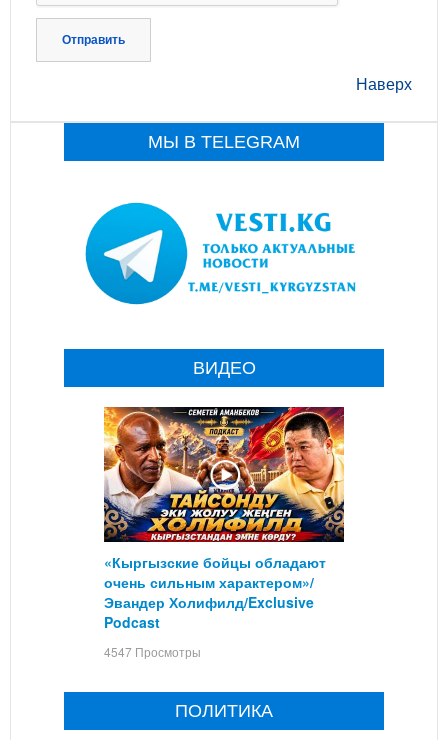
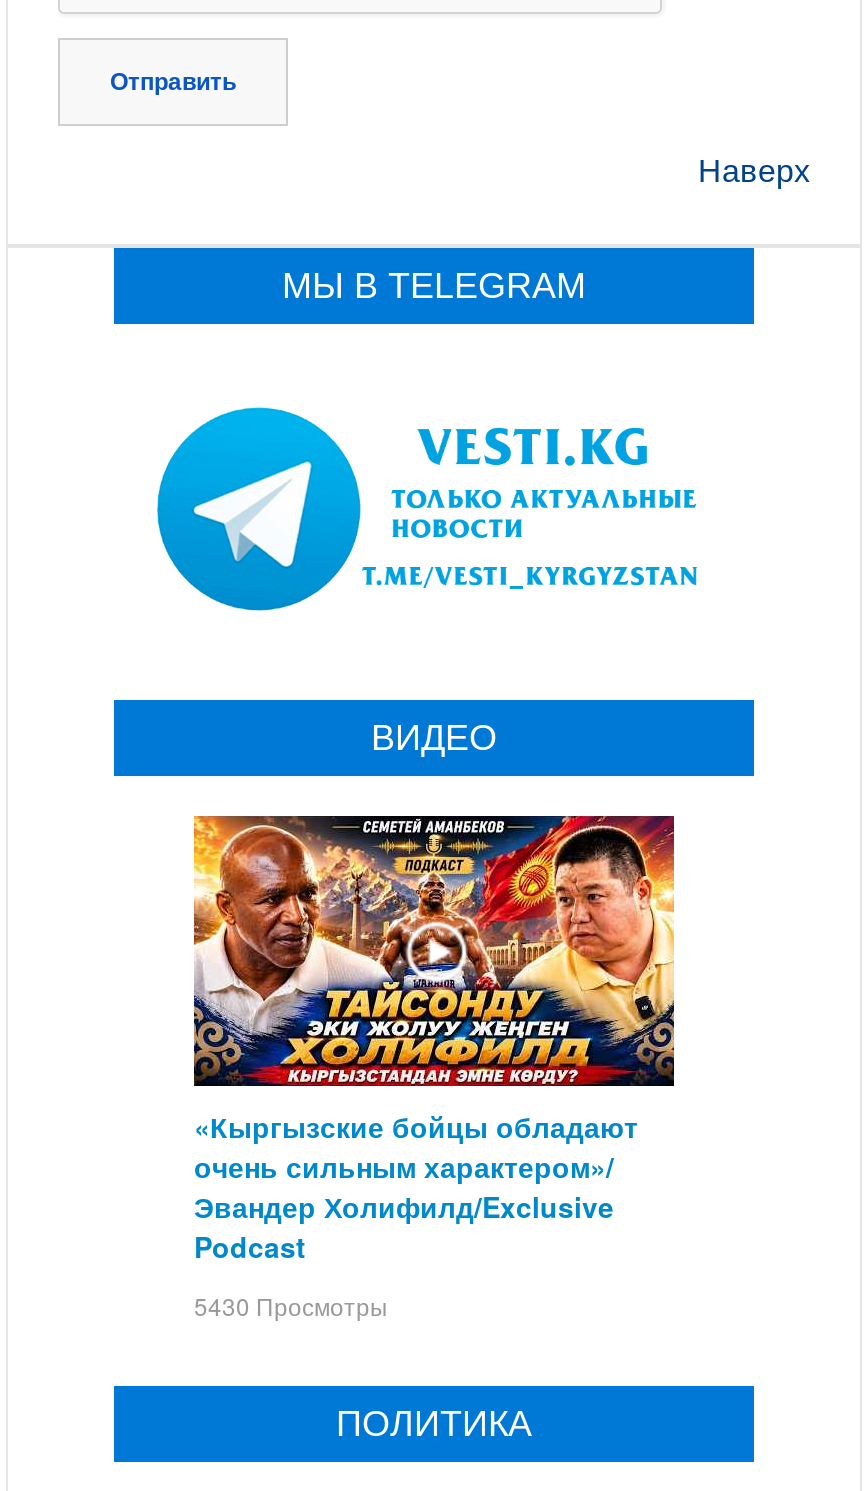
[104,643,201,660] 4547 Просмотры -> [194,1288,388,1322] 5430 Просмотры

